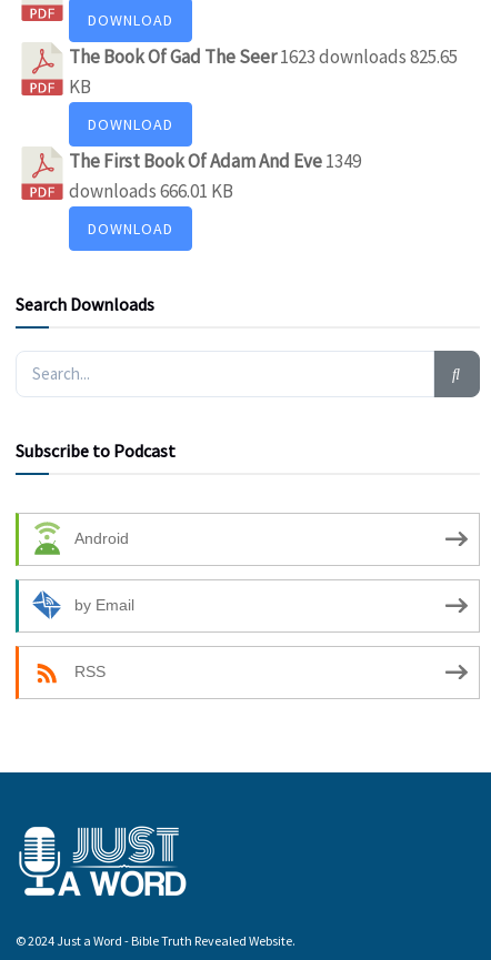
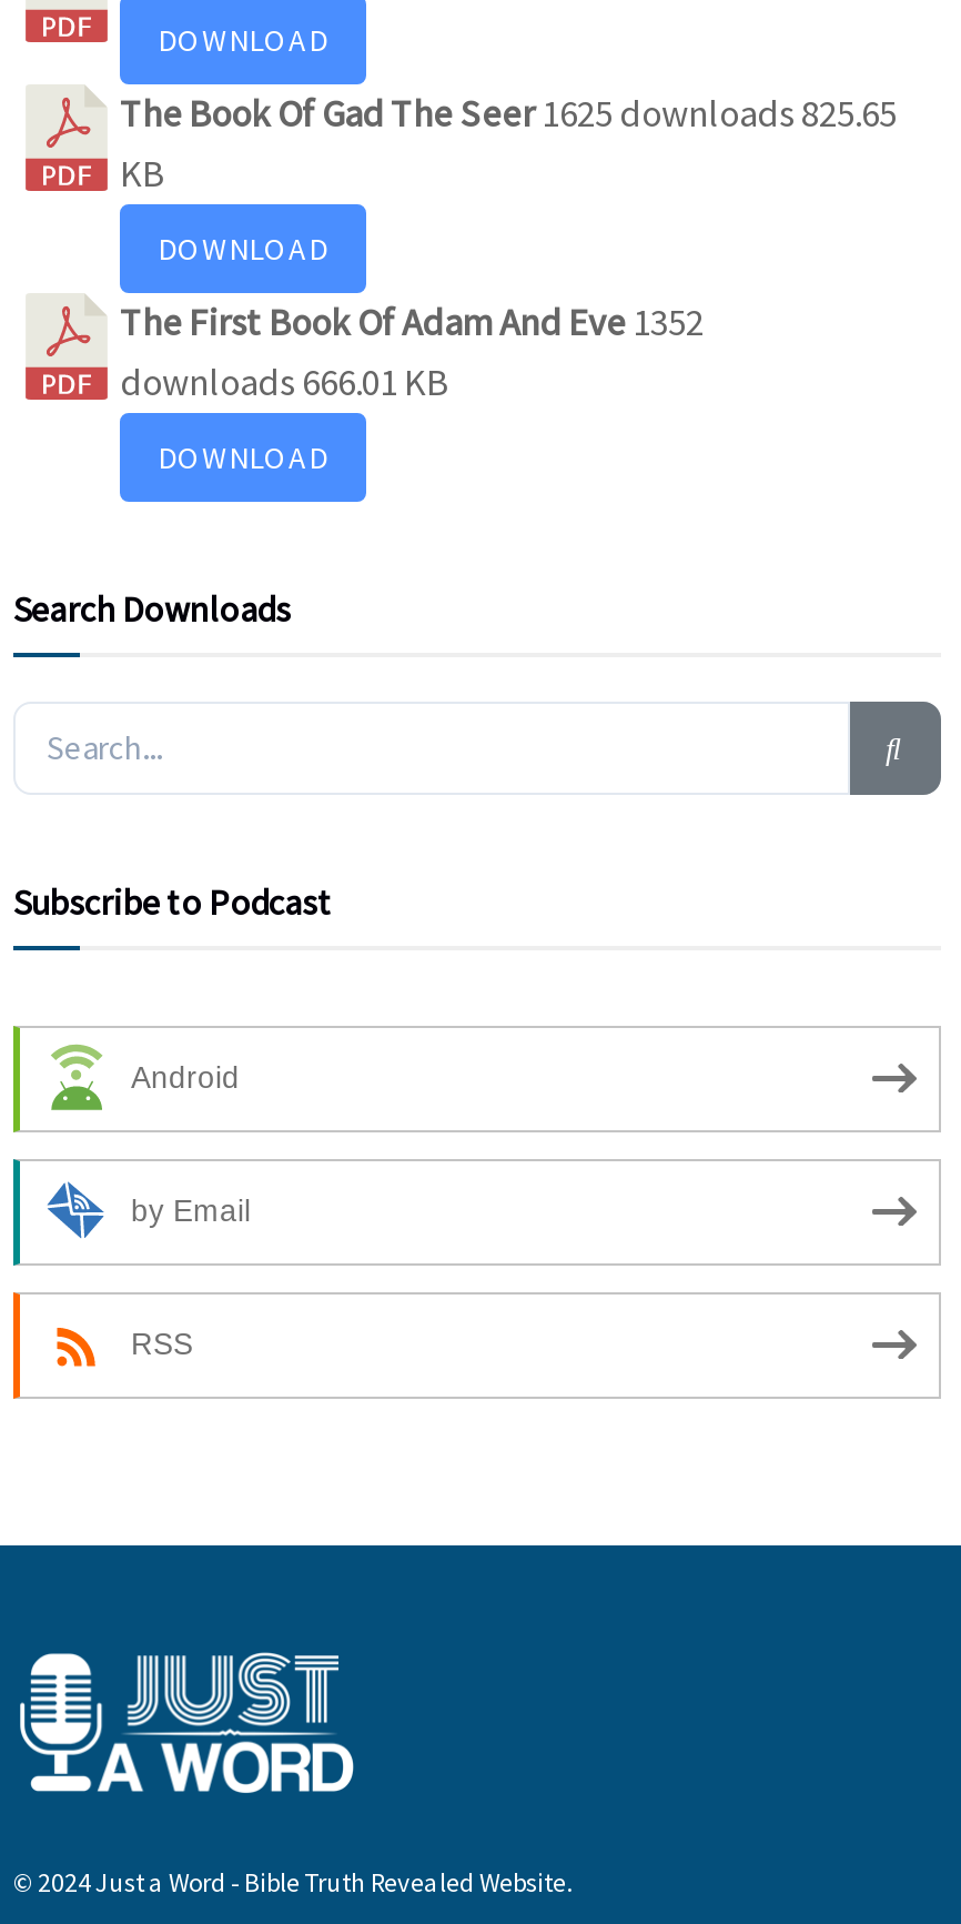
[69,44,458,69] The Book Of Gad The Seer1623 downloads 825.65 -> [120,89,897,137] The Book Of Gad The Seer1625 downloads 825.65
[69,149,361,173] The First Book Of Adam And Eve 1349 -> [120,297,704,346] The First Book Of Adam And Eve 1352

